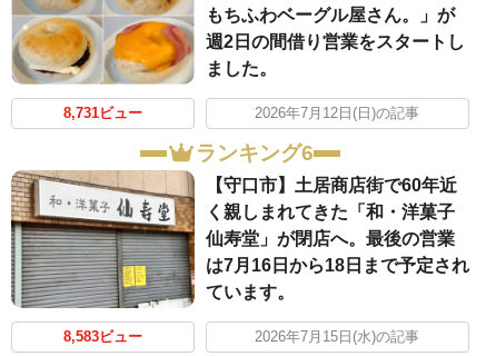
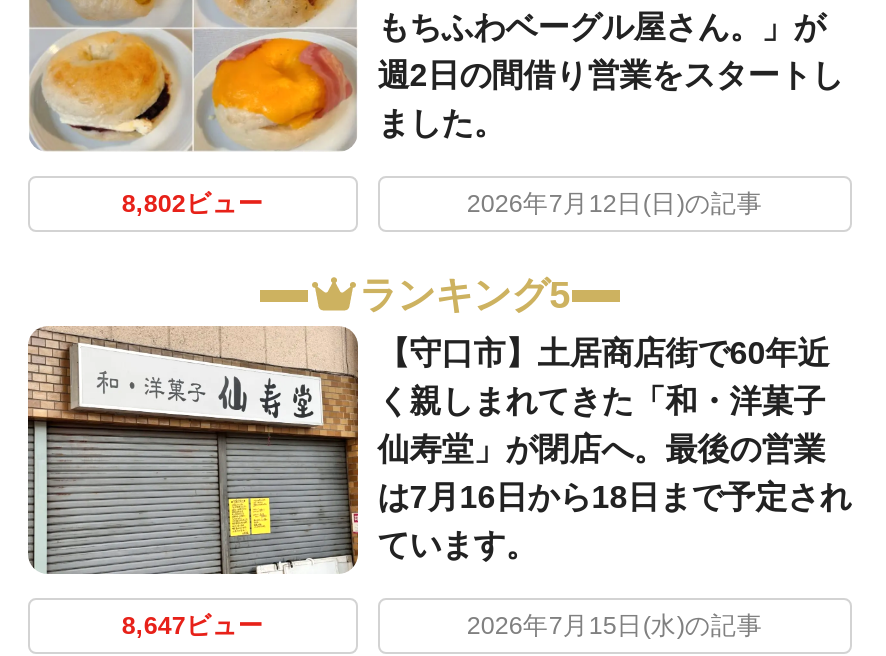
[63,105,142,121] 8,731ビュー -> [122,189,264,217] 8,802ビュー
[195,141,313,165] ランキング6 -> [359,274,571,316] ランキング5
[63,329,142,345] 8,583ビュー -> [122,611,264,639] 8,647ビュー

